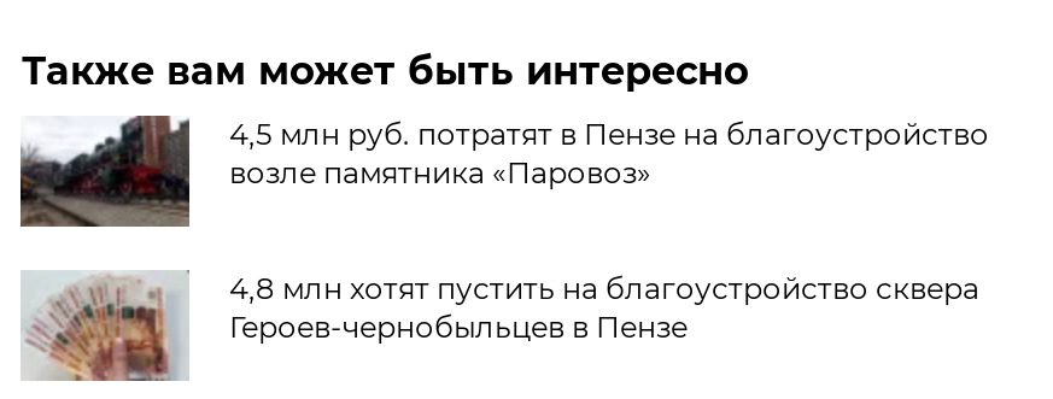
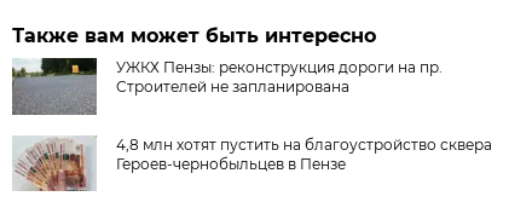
[18,113,989,227] [image] | 4,5 млн руб. потратят в Пензе на благоустройство | возле памятника «Паровоз» -> [11,57,443,115] [image] | УЖКХ Пензы: реконструкция дороги на пр. | Строителей не запланирована

